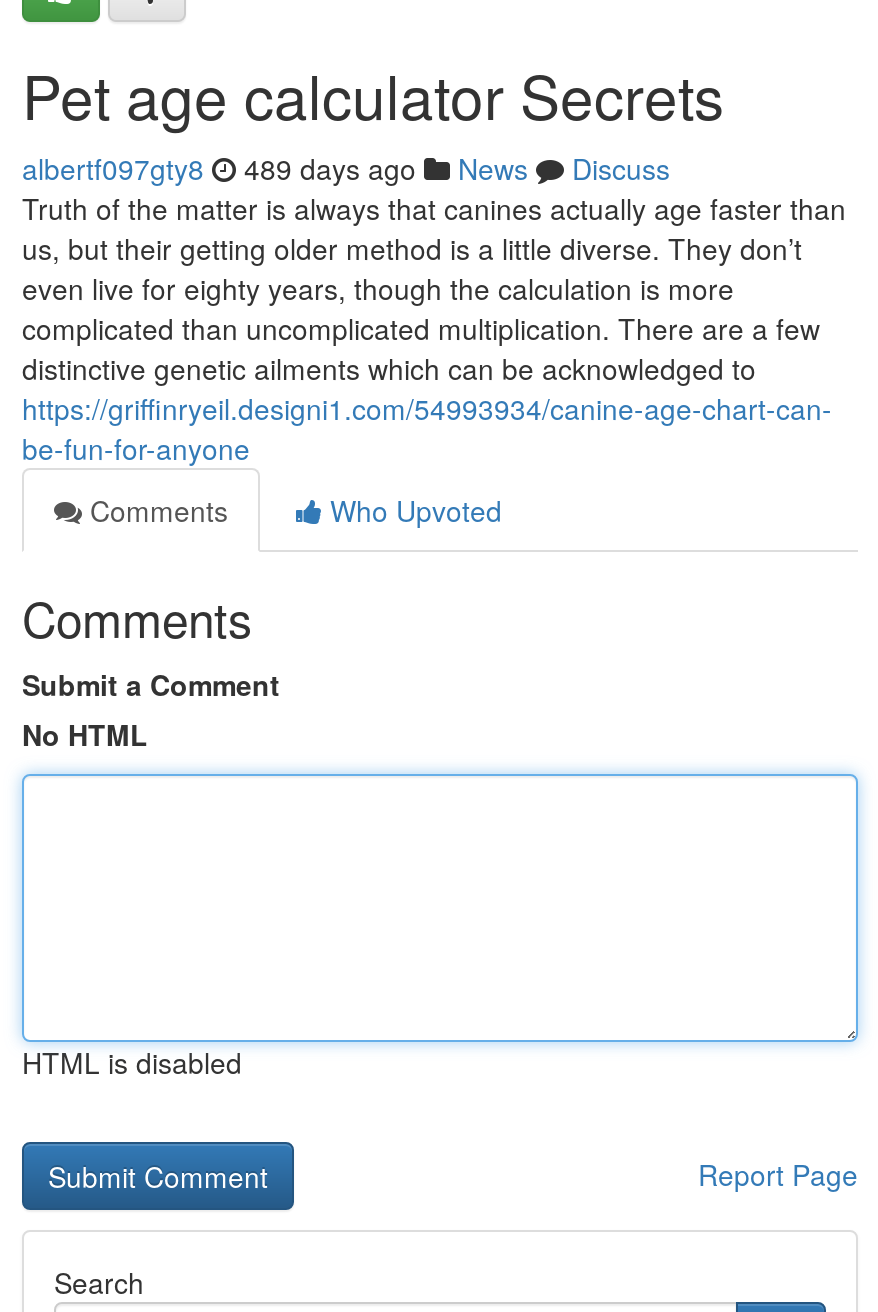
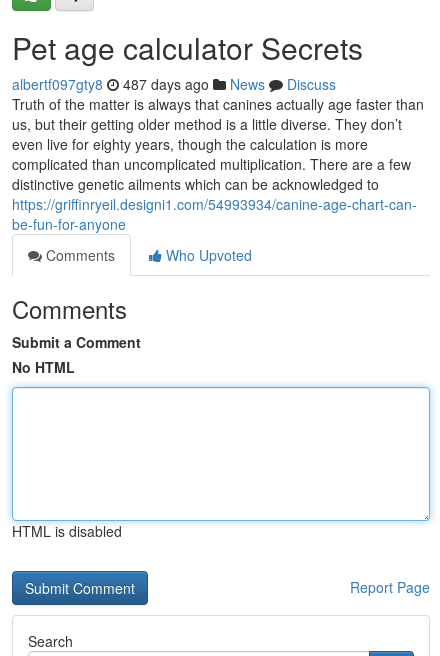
[22,148,670,188] albertf097gty8 489 days ago News Discuss -> [12,74,336,94] albertf097gty8 487 days ago News Discuss

